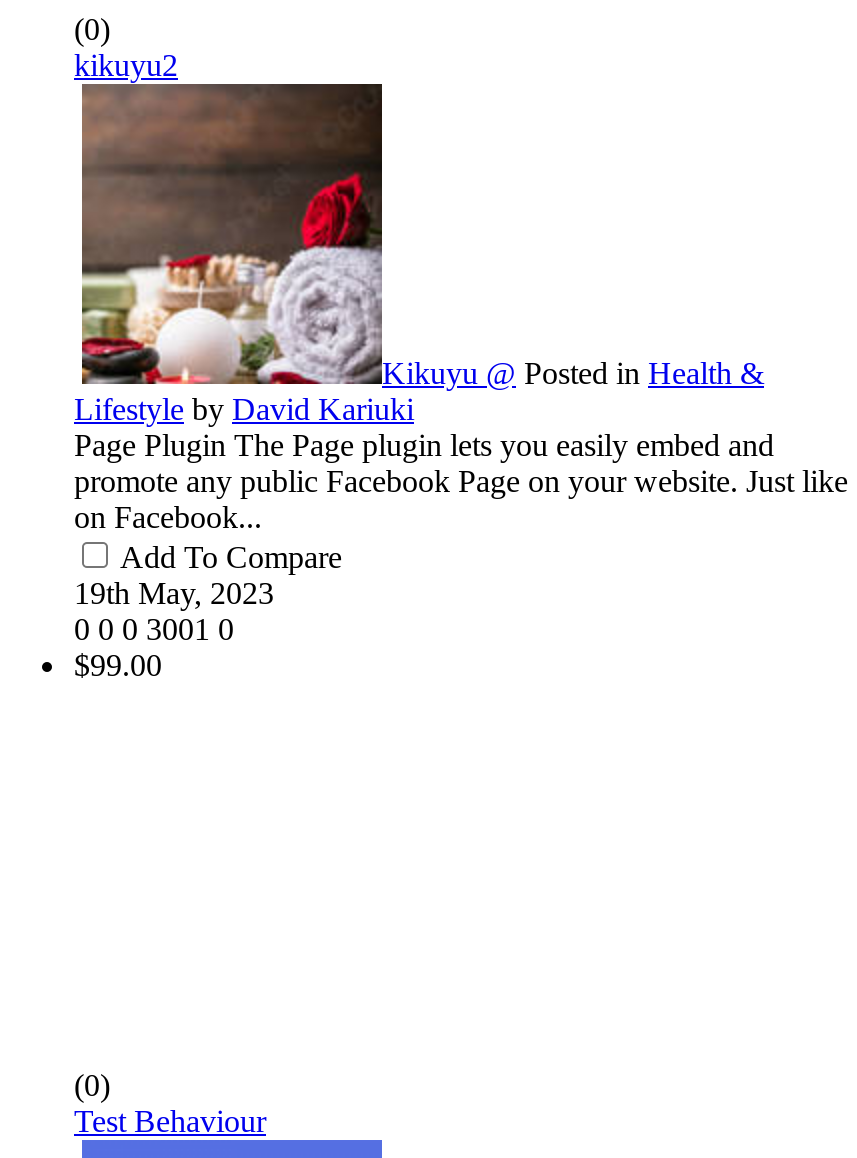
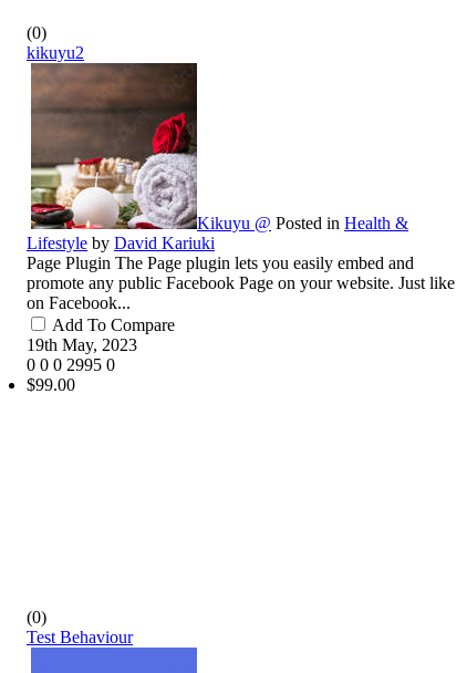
[74,612,234,646] 0 0 0 3001 0 -> [27,355,115,374] 0 0 0 2995 0

